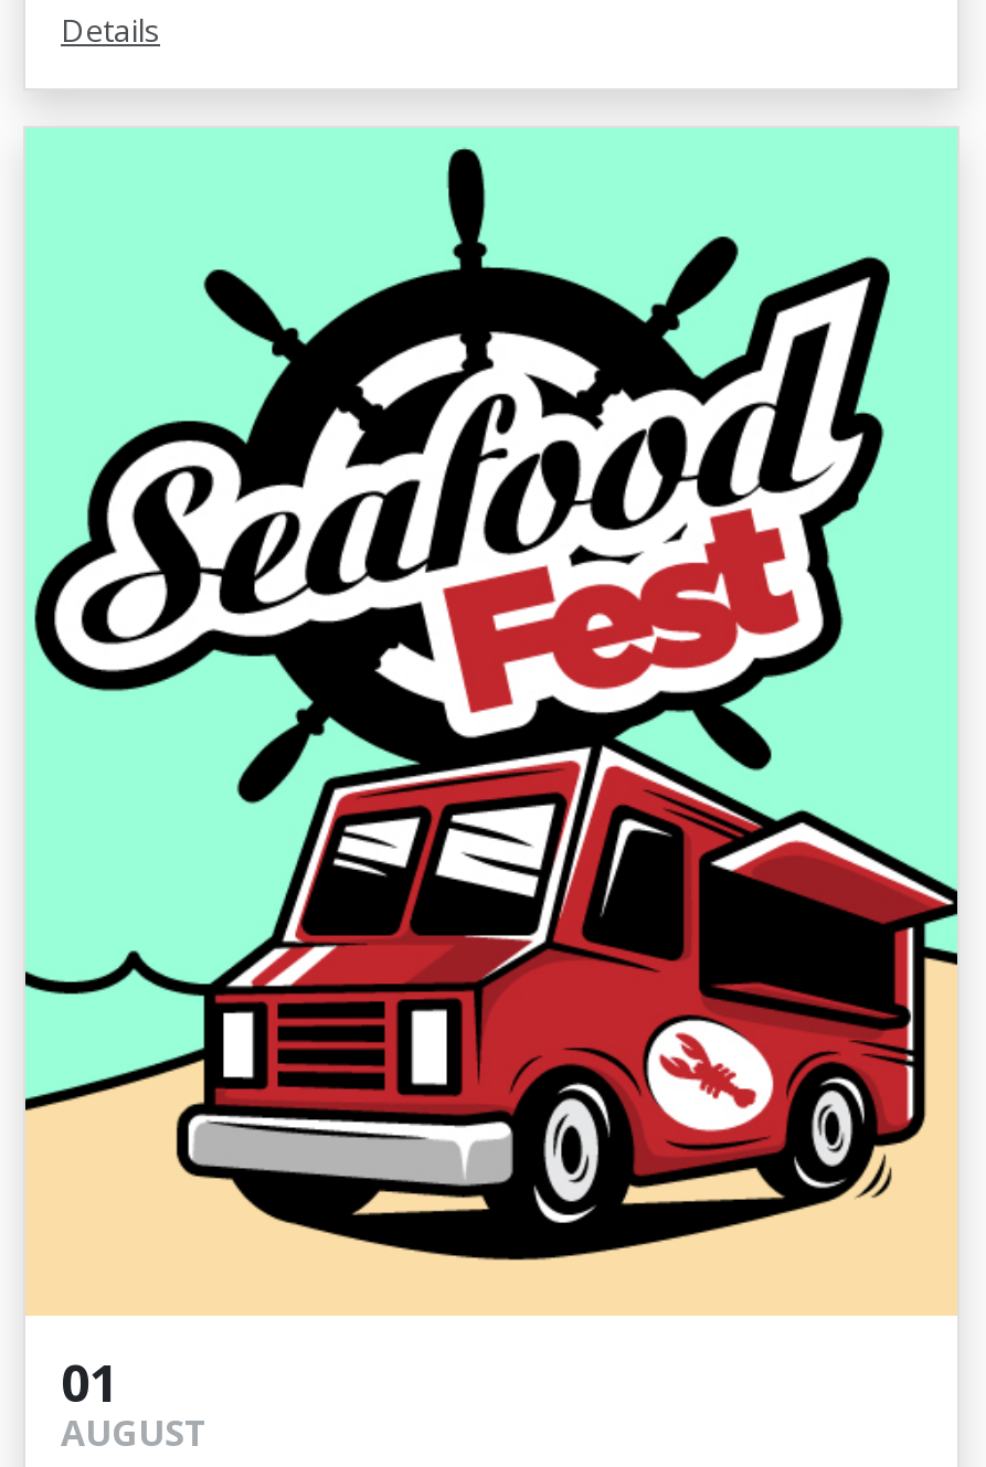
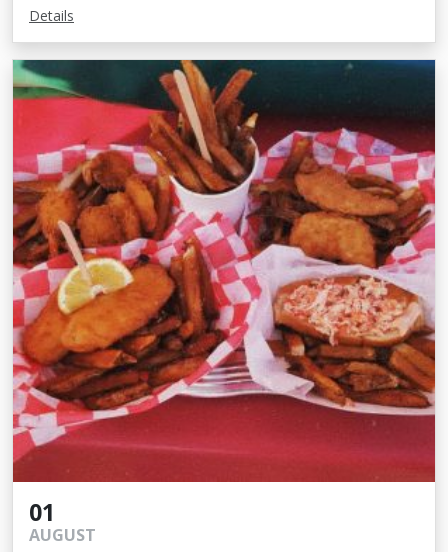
[23,127,960,1317] [image] -> [12,59,436,483] [image]

